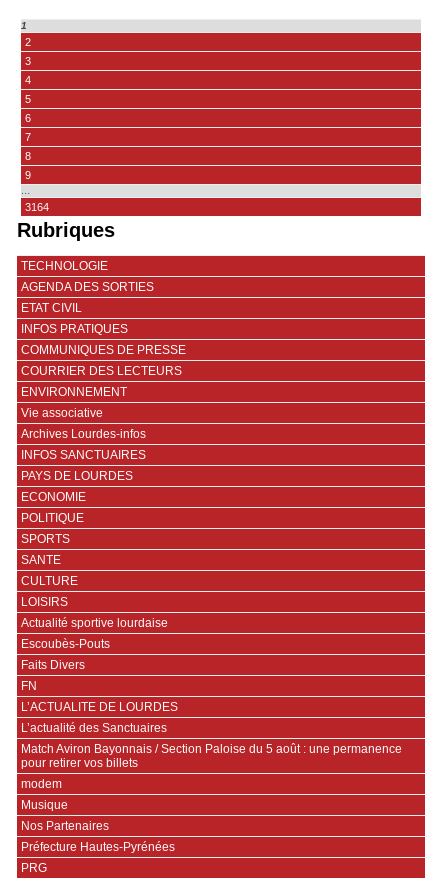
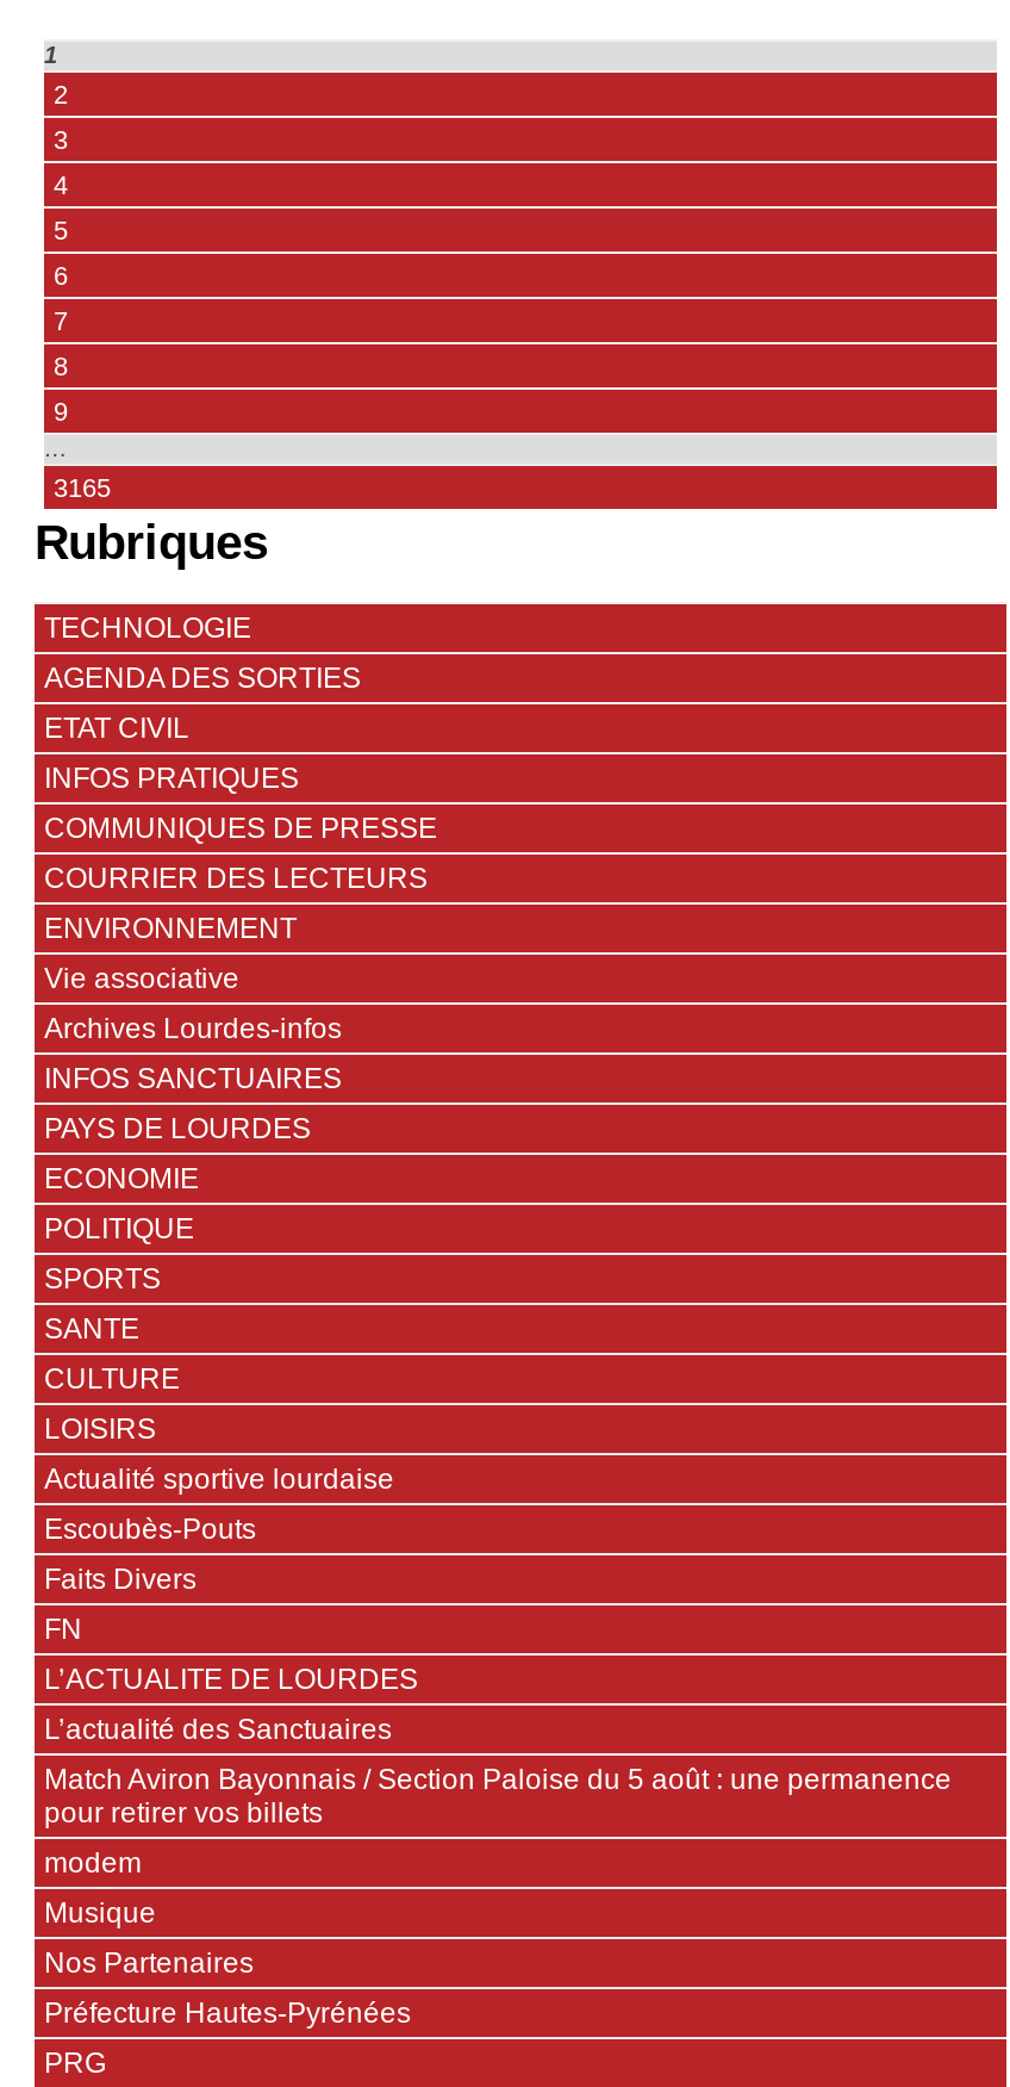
[25,201,49,213] 3164 -> [54,473,111,502] 3165

